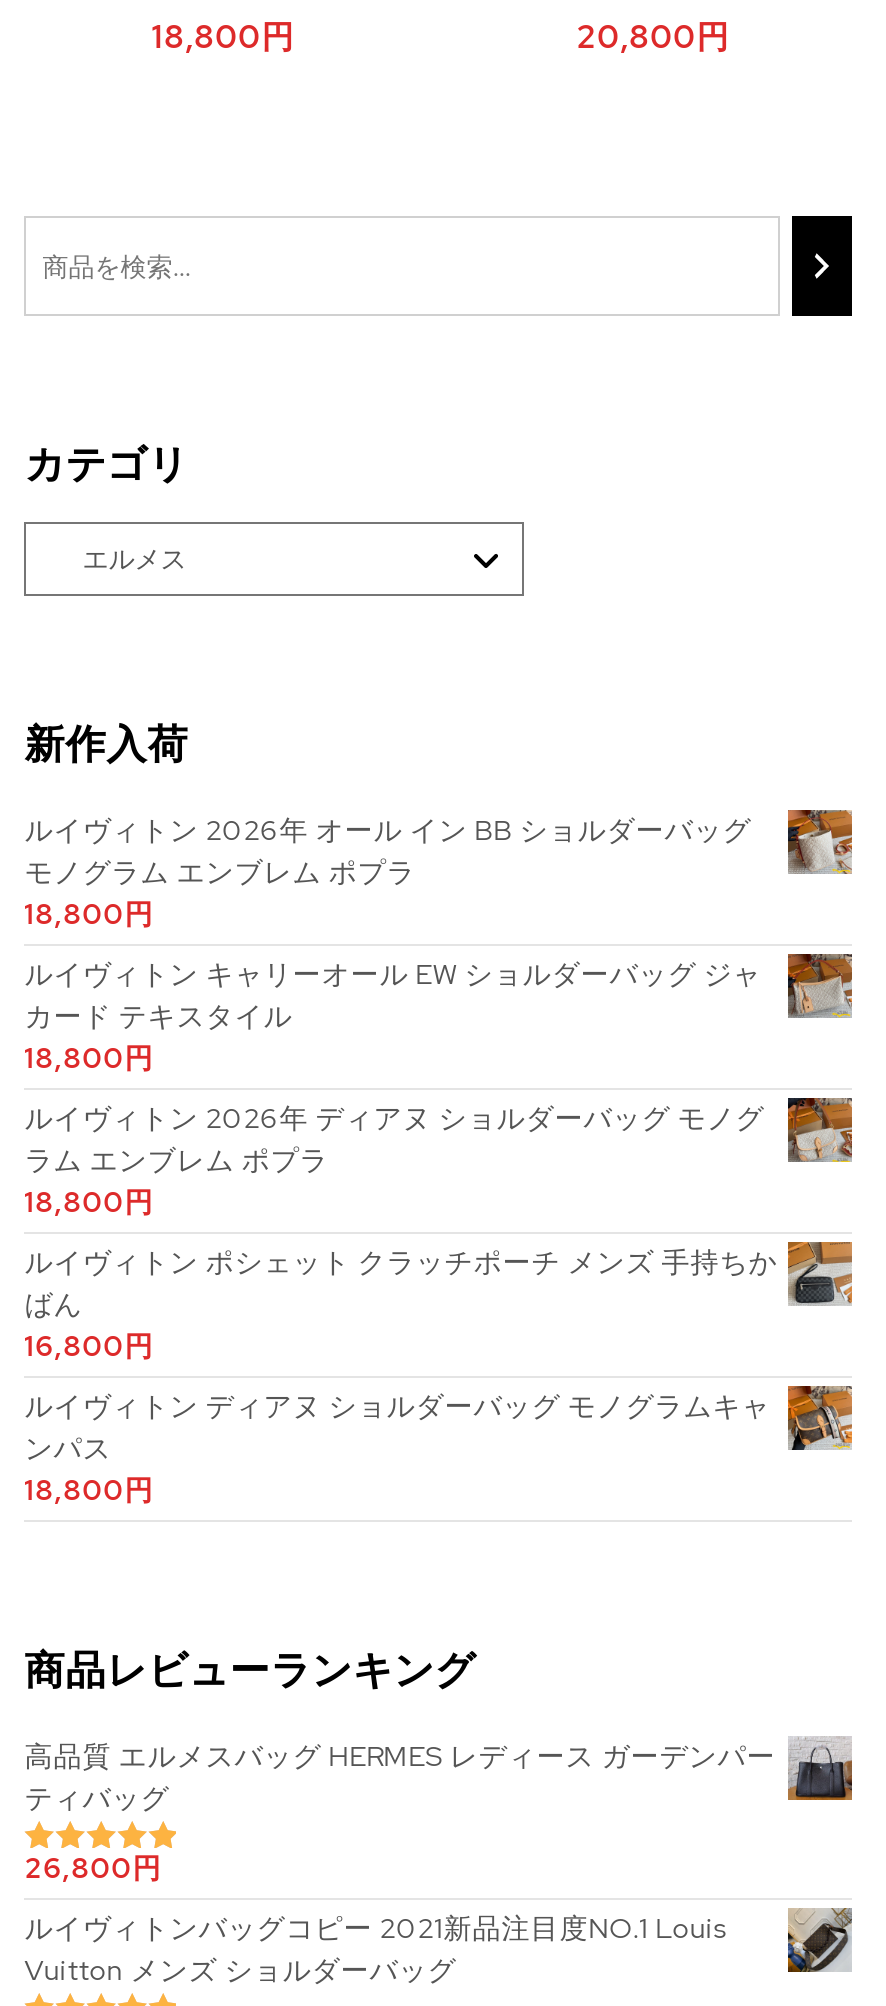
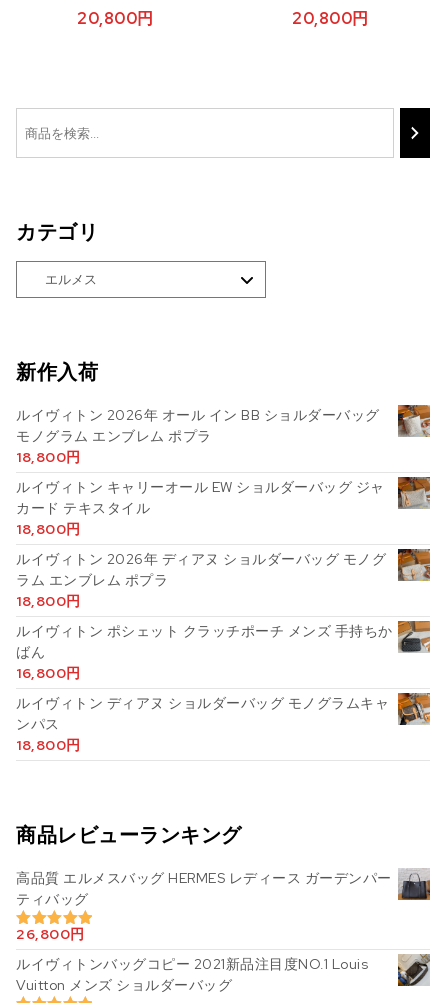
[151,16,294,58] 18,800円 -> [77,8,154,29] 20,800円

